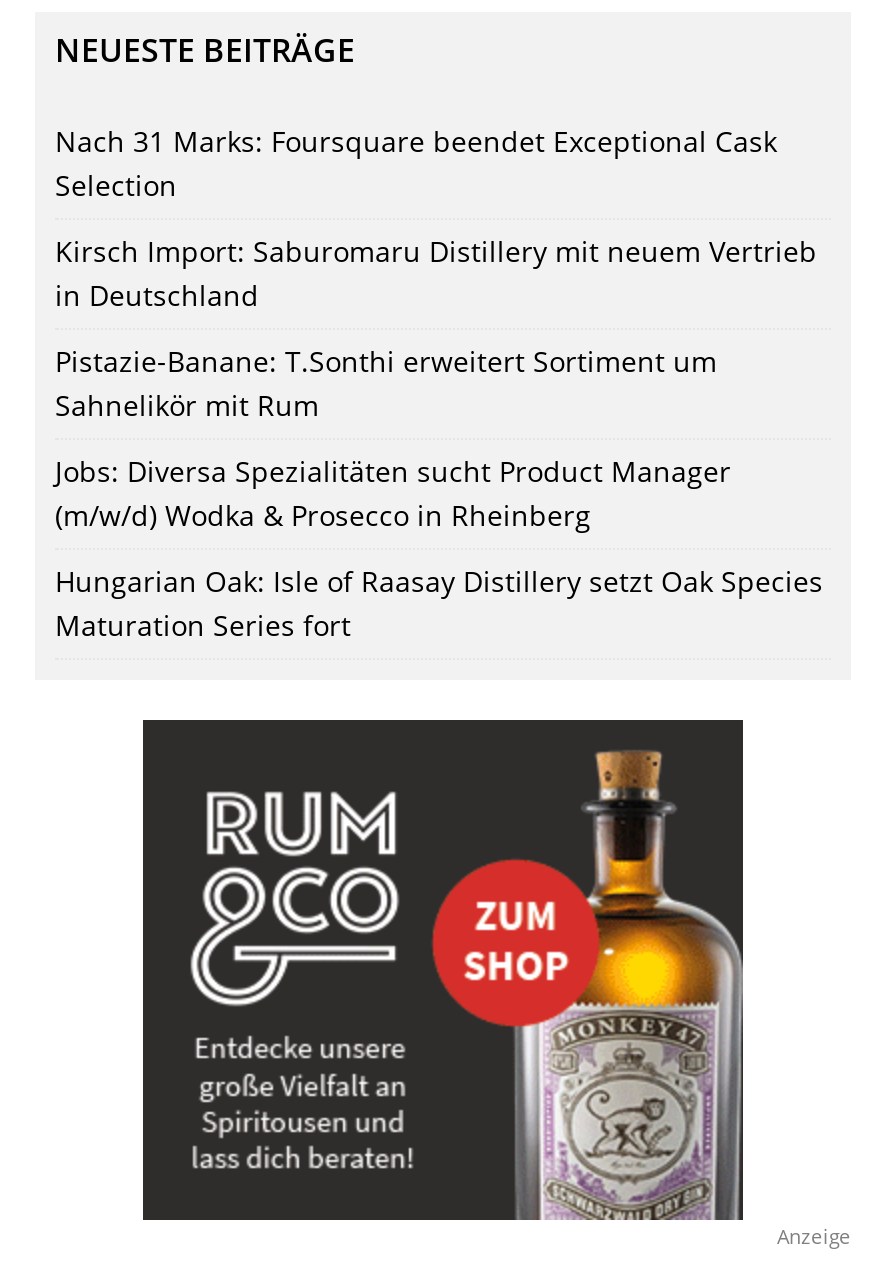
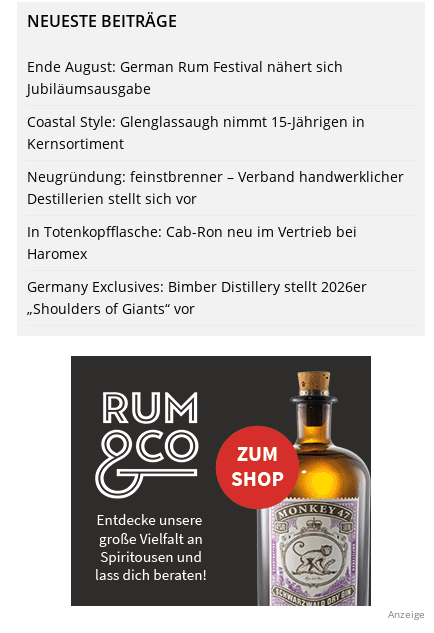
[55,123,777,205] Nach 31 Marks: Foursquare beendet Exceptional Cask | Selection -> [27,57,343,98] Ende August: German Rum Festival nähert sich | Jubiläumsausgabe
[55,233,817,315] Kirsch Import: Saburomaru Distillery mit neuem Vertrieb | in Deutschland -> [27,112,365,153] Coastal Style: Glenglassaugh nimmt 15-Jährigen in | Kernsortiment
[55,343,717,425] Pistazie-Banane: T.Sonthi erweitert Sortiment um | Sahnelikör mit Rum -> [27,167,404,208] Neugründung: feinstbrenner – Verband handwerklicher | Destillerien stellt sich vor
[55,453,731,535] Jobs: Diversa Spezialitäten sucht Product Manager | (m/w/d) Wodka & Prosecco in Rheinberg -> [27,222,357,263] In Totenkopfflasche: Cab-Ron neu im Vertrieb bei | Haromex
[55,563,823,645] Hungarian Oak: Isle of Raasay Distillery setzt Oak Species | Maturation Series fort -> [27,277,367,318] Germany Exclusives: Bimber Distillery stellt 2026er | „Shoulders of Giants“ vor

